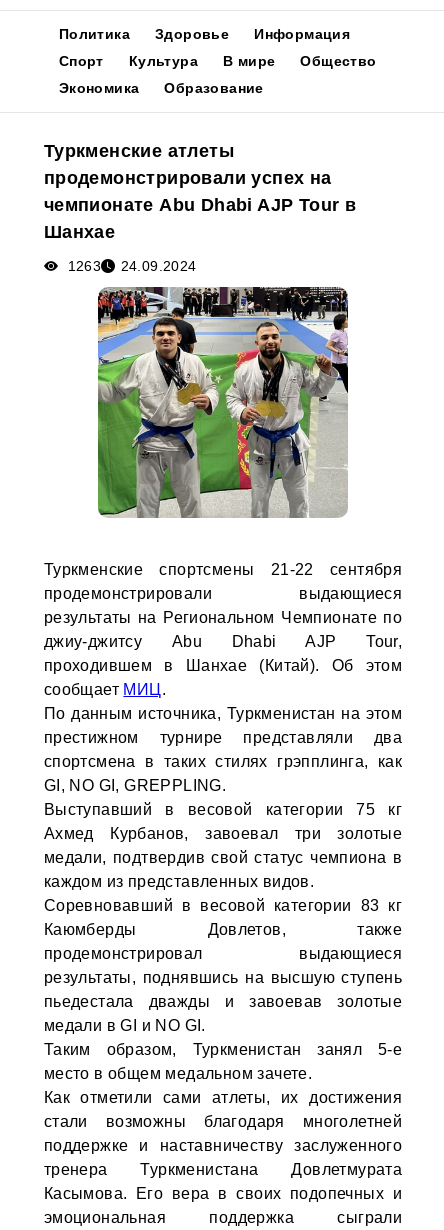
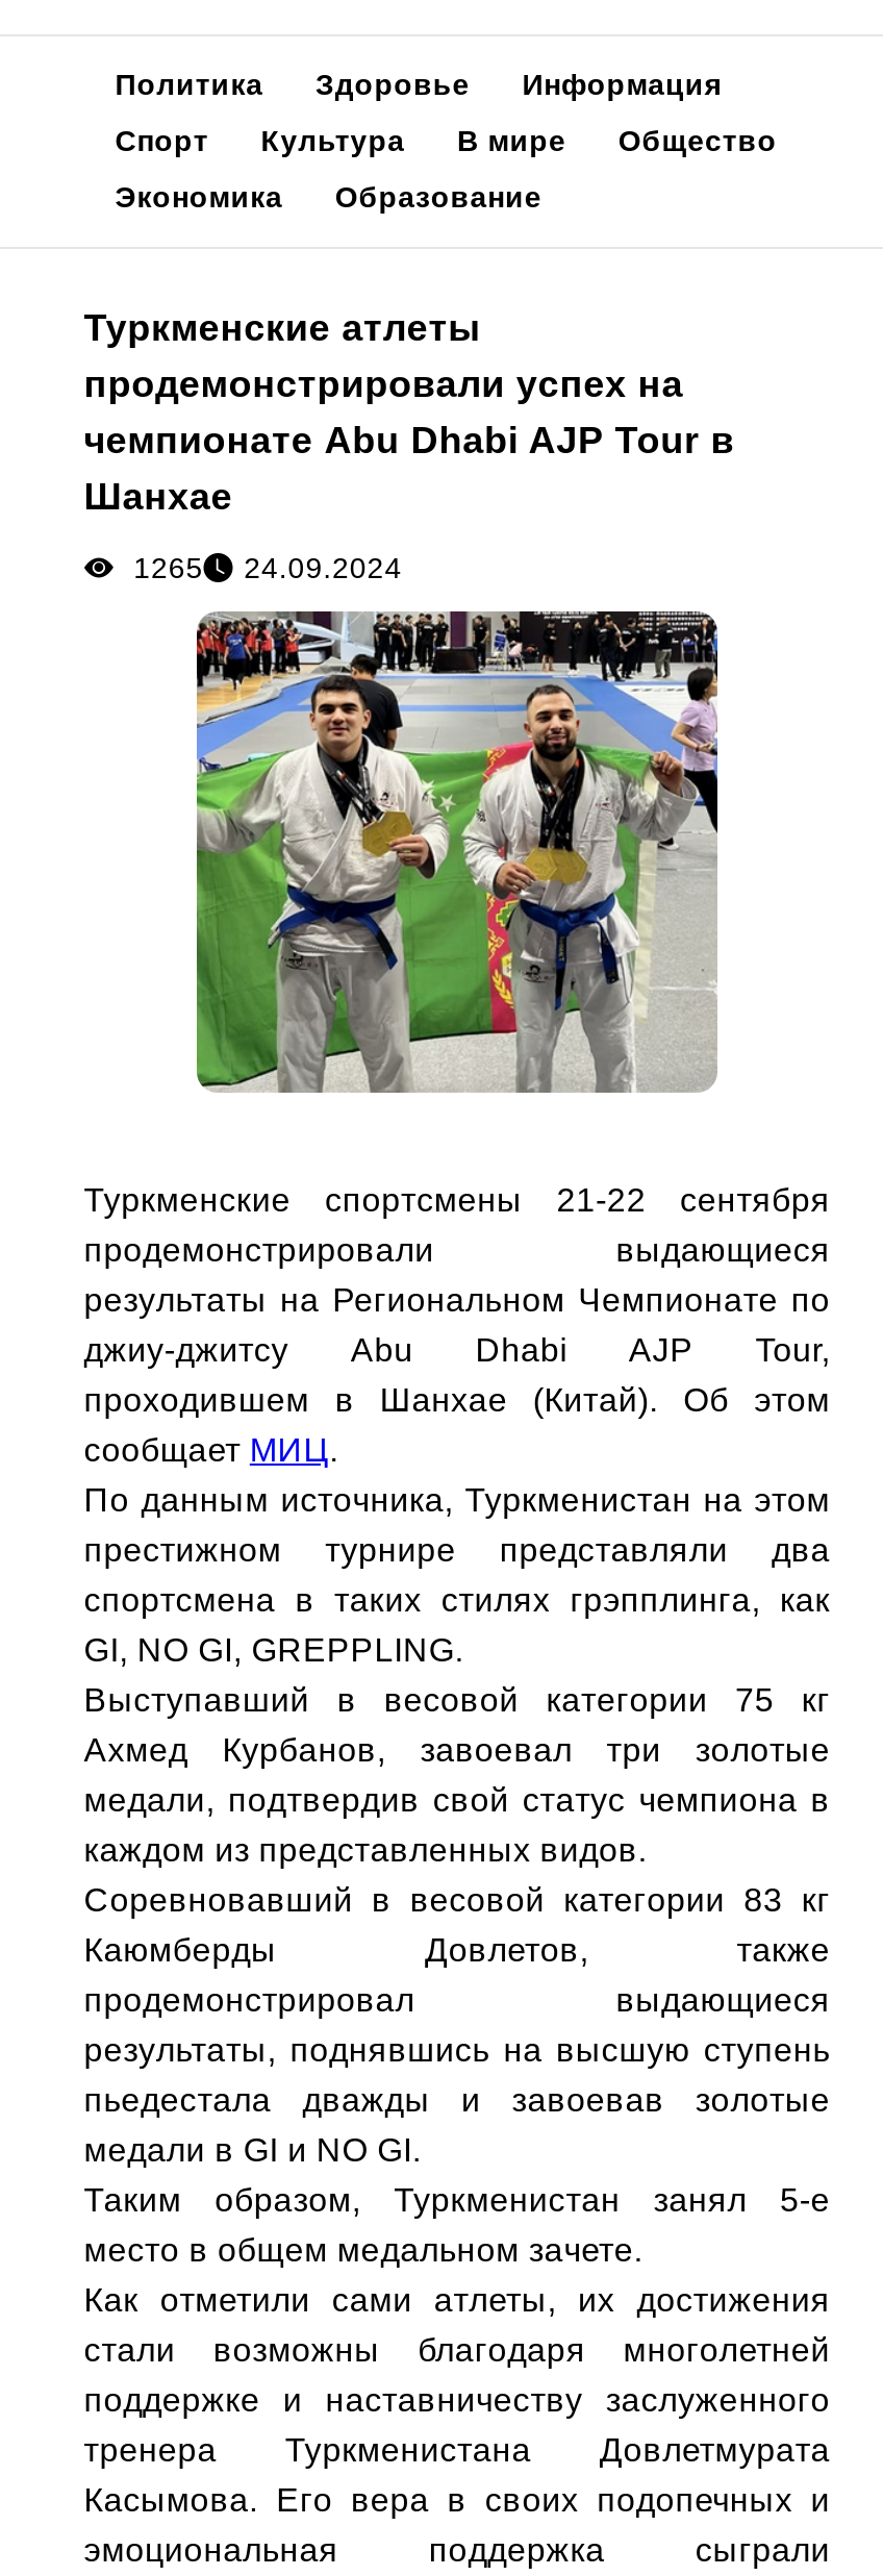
[63,258,197,274] 1263 24.09.2024 -> [124,551,402,584] 1265 24.09.2024

